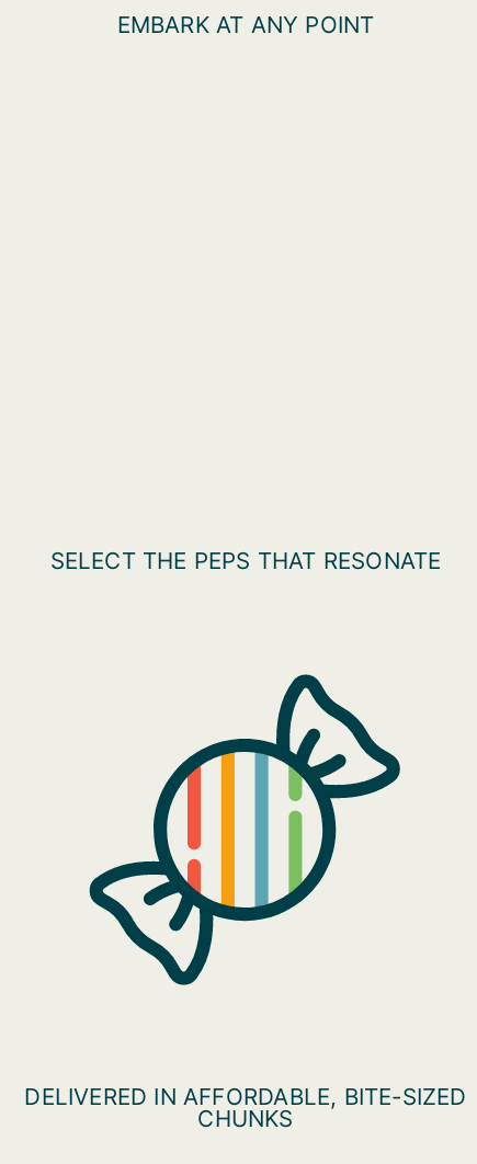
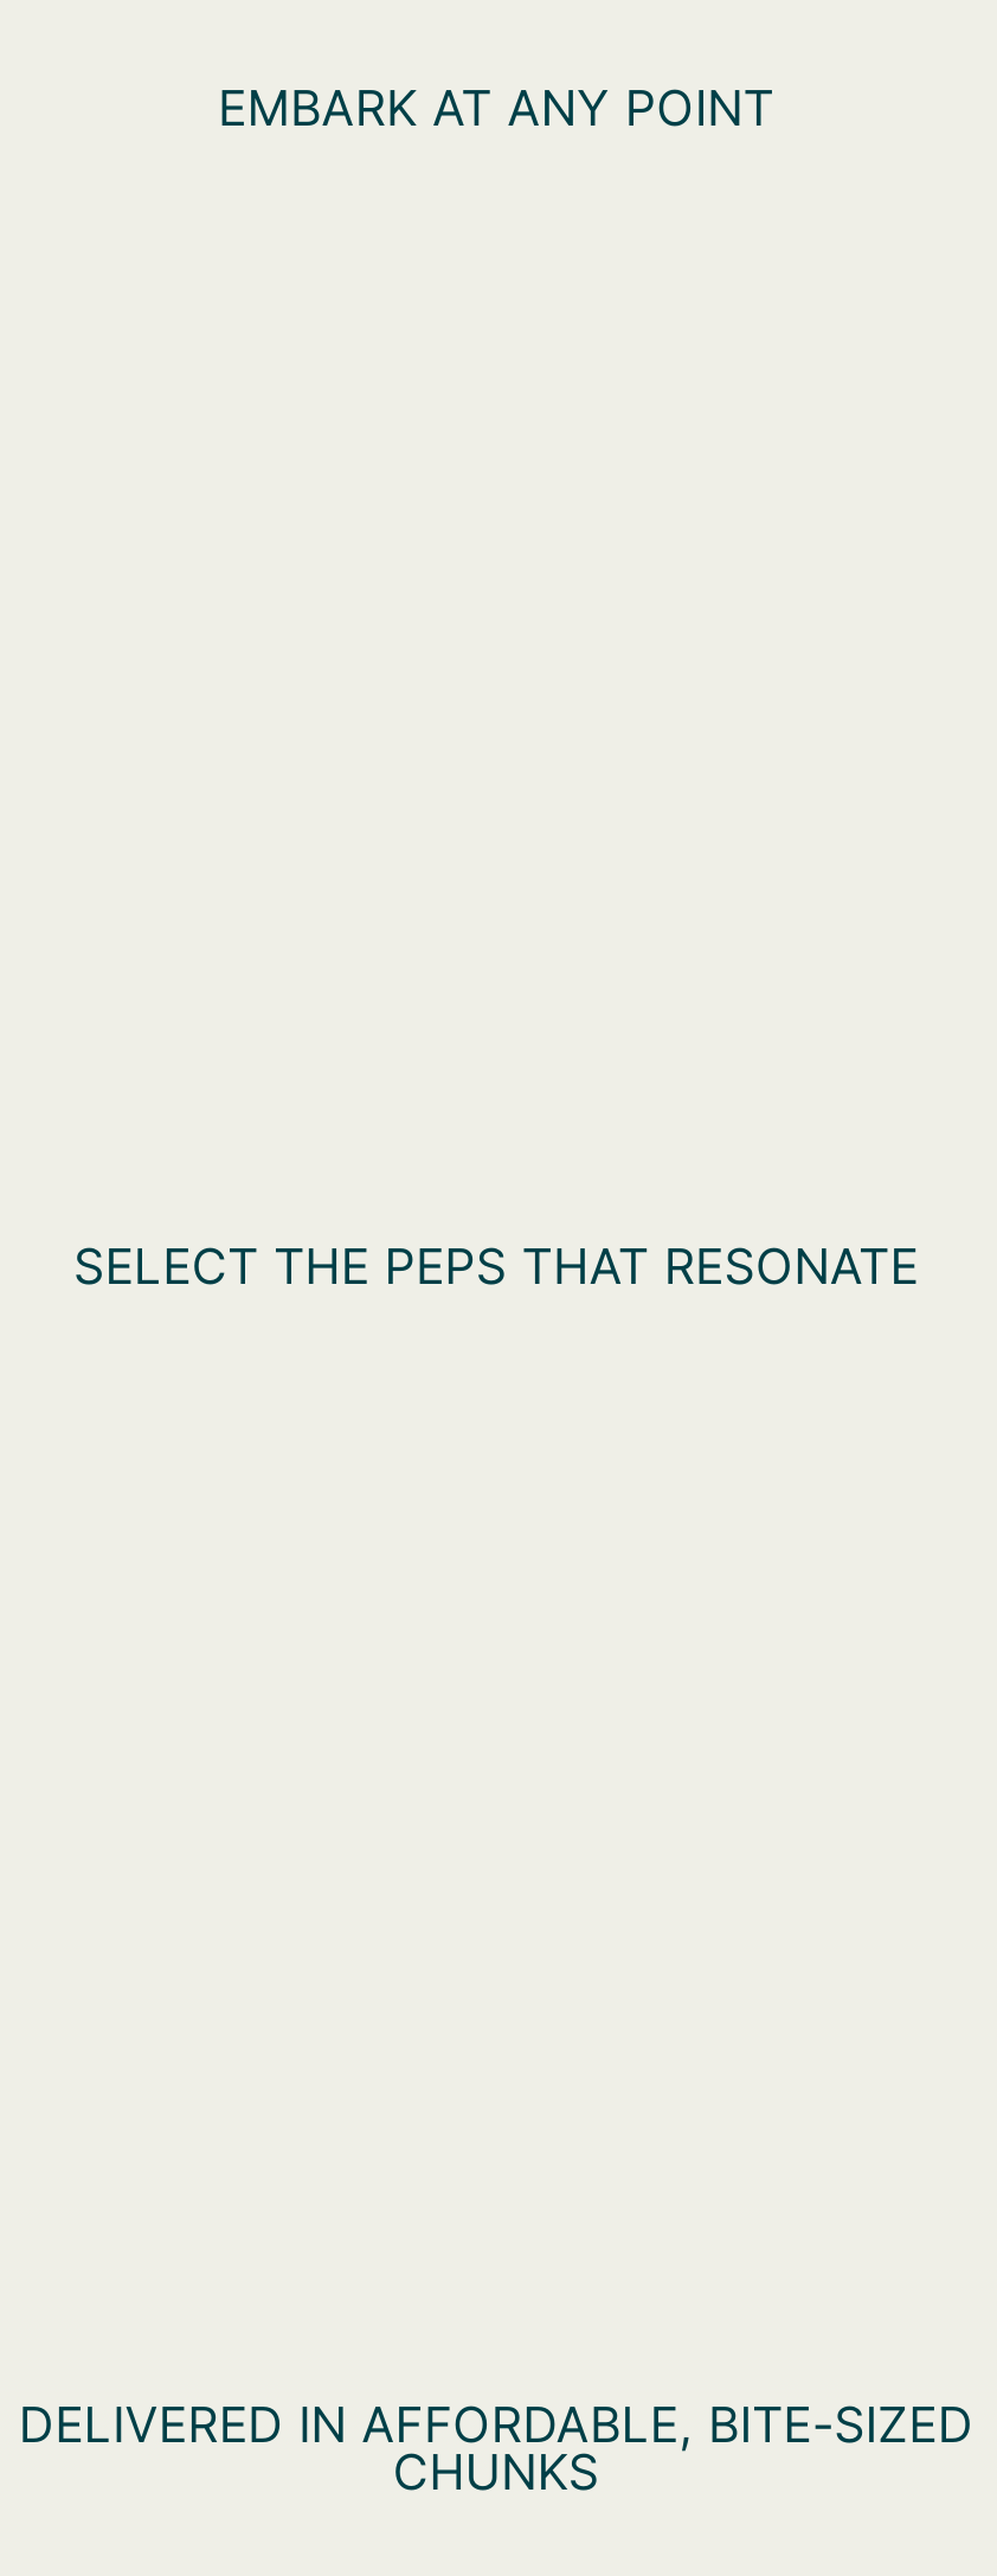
[89,673,401,986] [image] -> none

